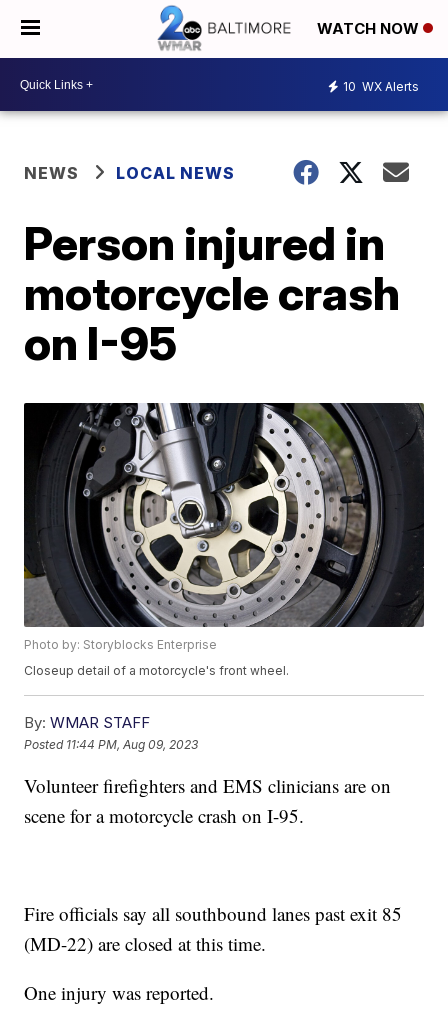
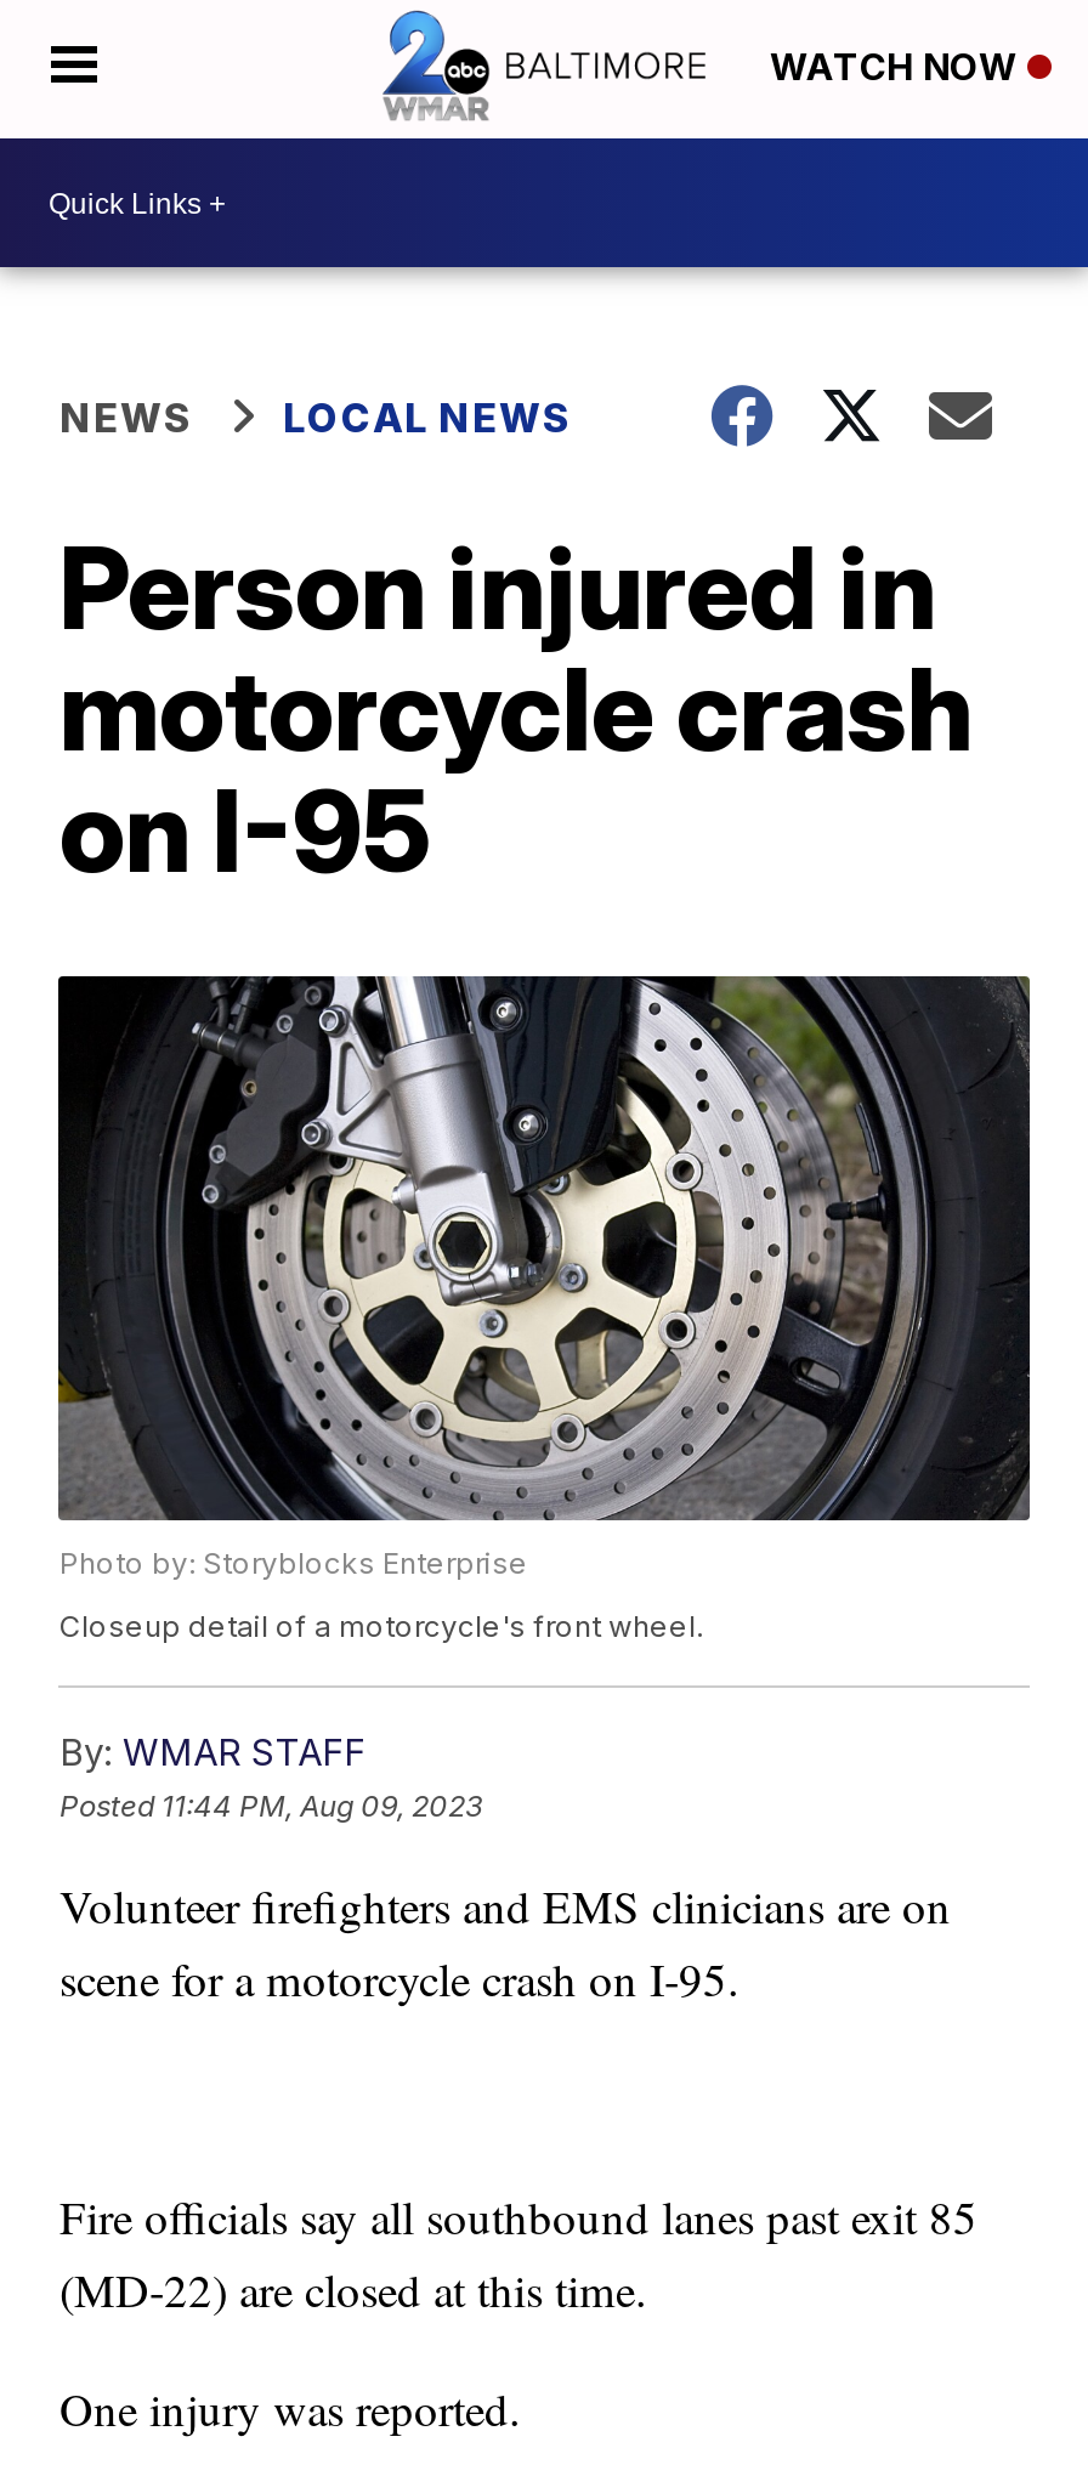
[343,78,419,93] 10 WX Alerts -> none

